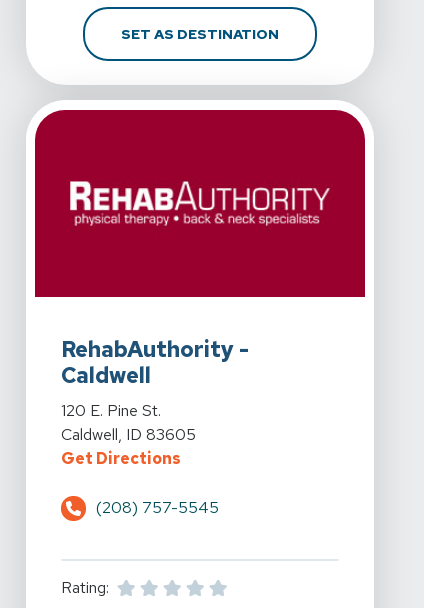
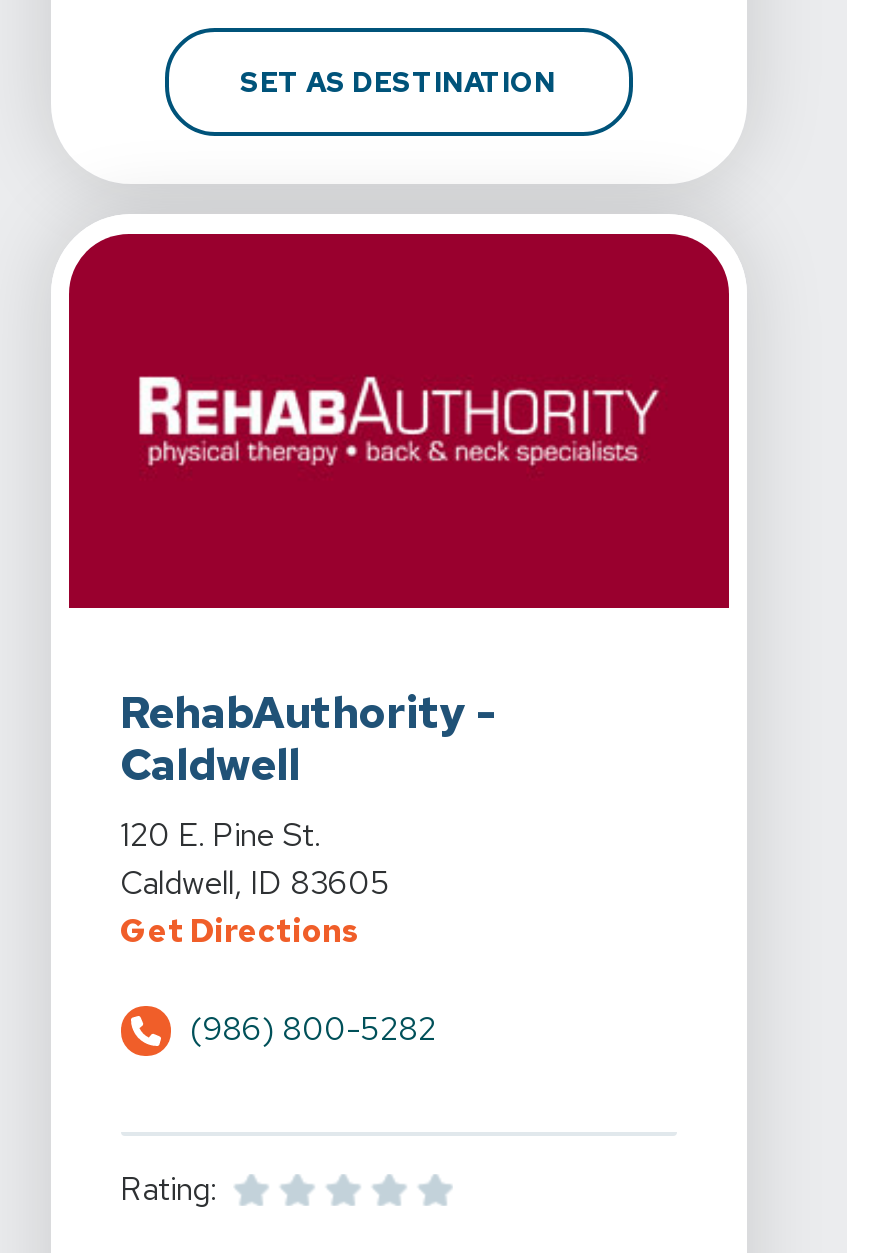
[95,497,218,518] (208) 757-5545 -> [190,1009,436,1051] (986) 800-5282

